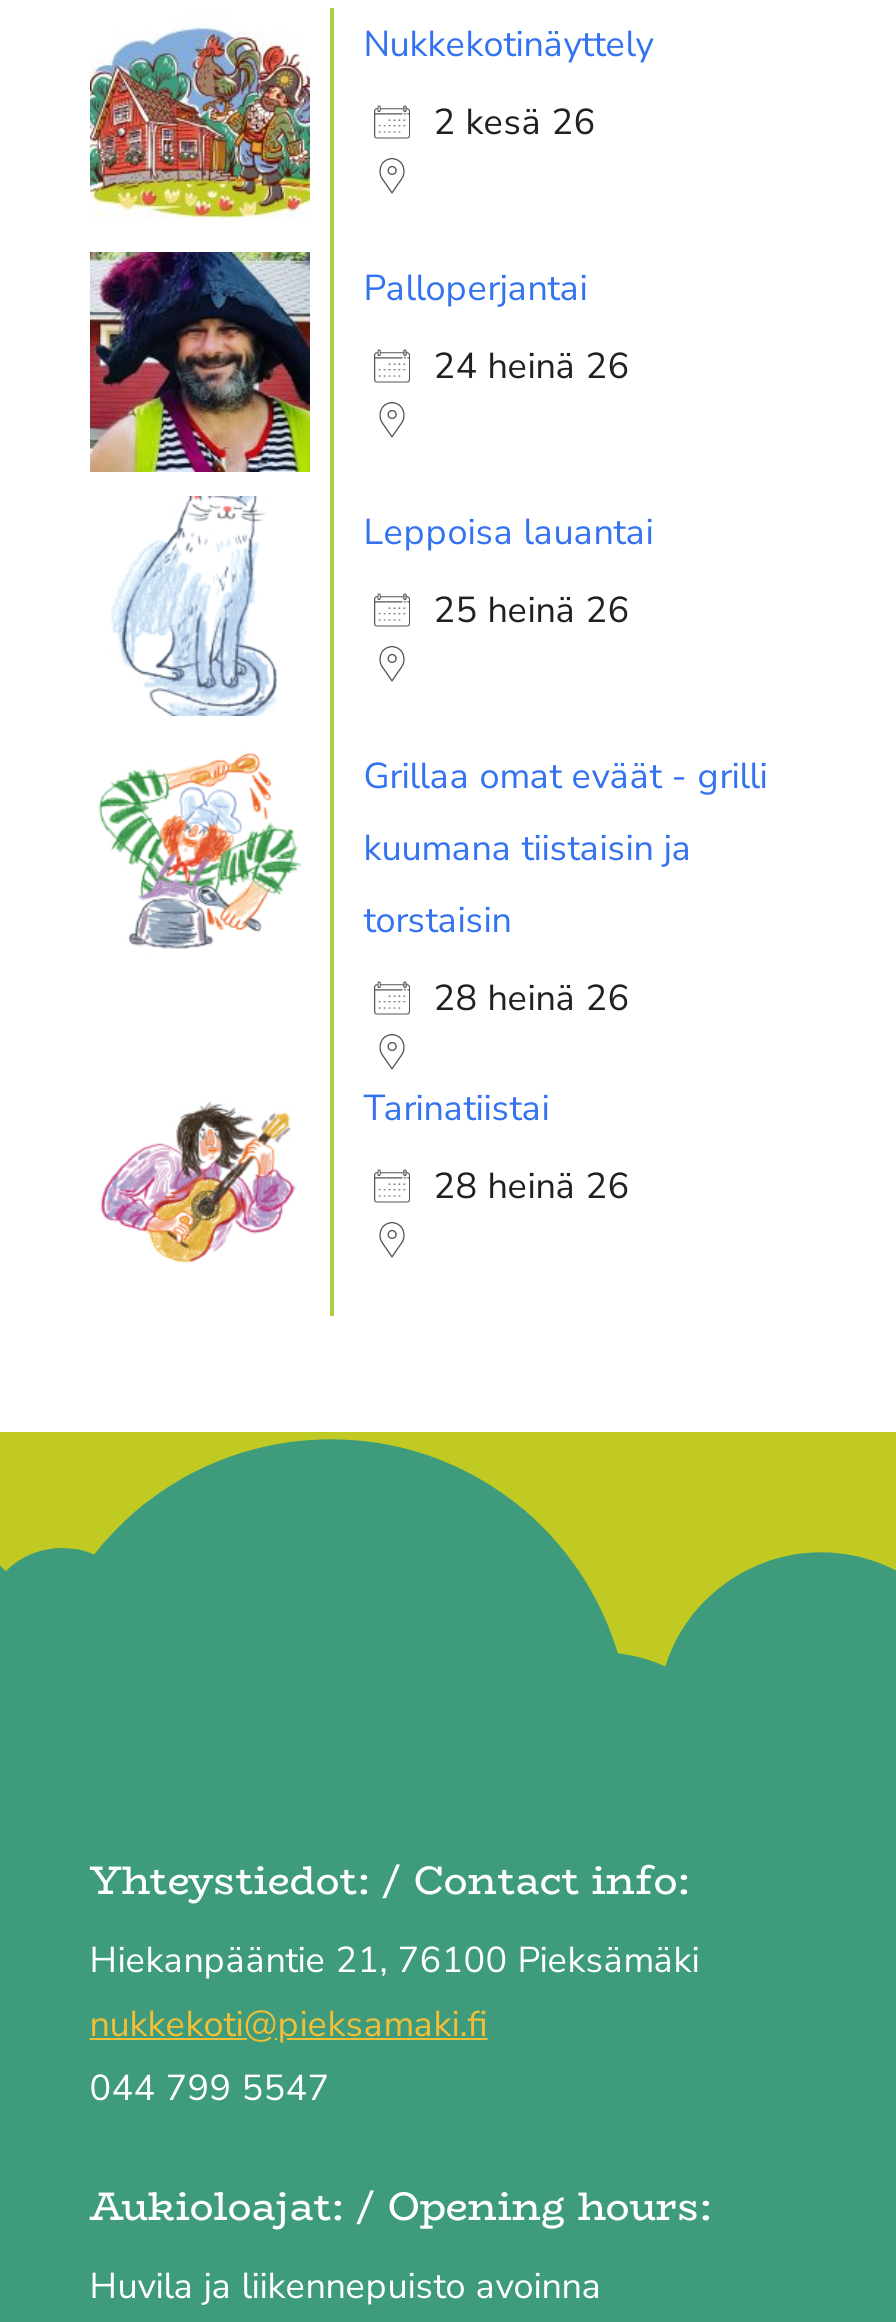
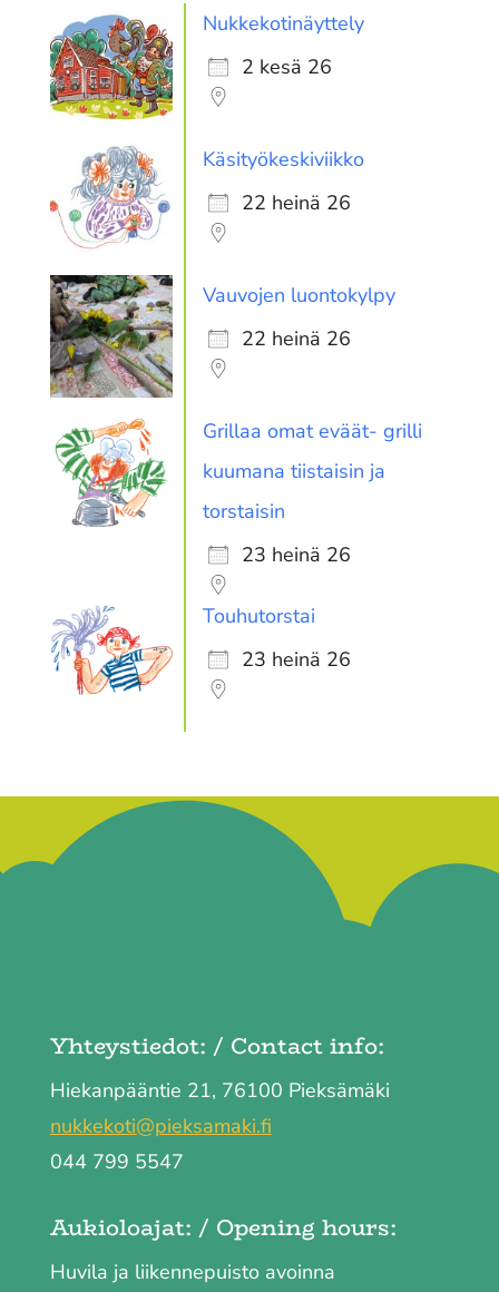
[88,250,588,474] [image] | Palloperjantai -> [50,139,364,262] [image] | Käsityökeskiviikko
[434,343,630,391] 24 heinä 26 -> [241,190,351,217] 22 heinä 26
[90,496,654,716] [image] | Leppoisa lauantai -> [49,274,395,399] [image] | Vauvojen luontokylpy
[434,587,630,635] 25 heinä 26 -> [241,326,351,352] 22 heinä 26
[364,753,768,801] Grillaa omat eväät - grilli -> [202,418,422,445] Grillaa omat eväät- grilli
[434,975,630,1023] 28 heinä 26 -> [241,542,351,568] 23 heinä 26
[92,1085,550,1264] [image] | Tarinatiistai -> [50,603,315,702] [image] | Touhutorstai
[434,1163,630,1211] 28 heinä 26 -> [241,646,351,673] 23 heinä 26

